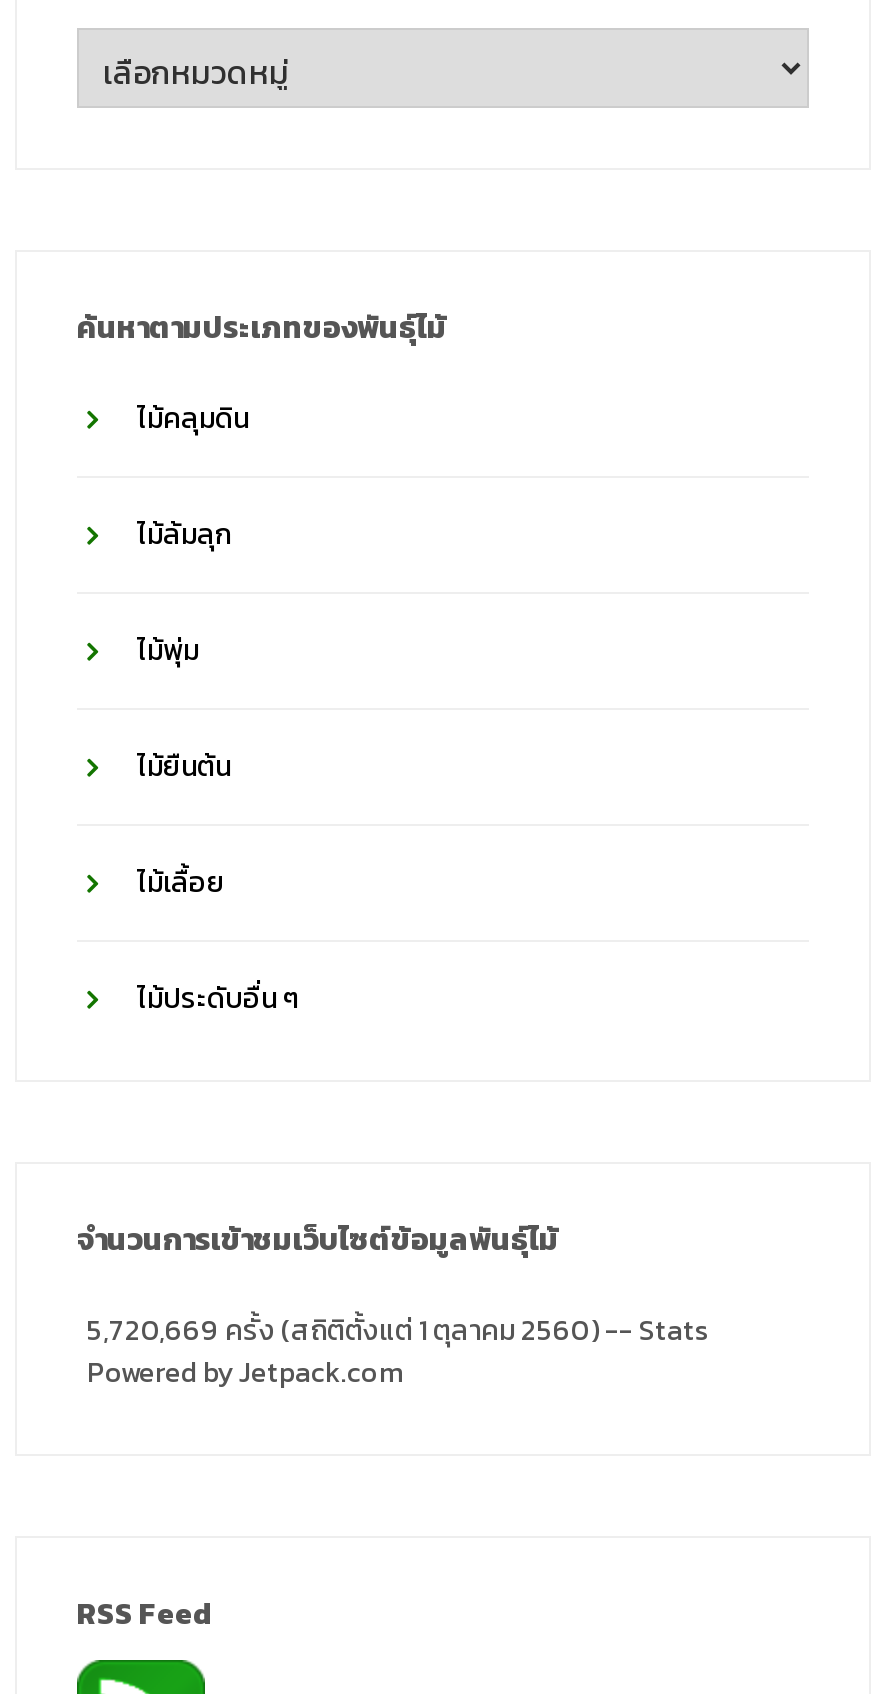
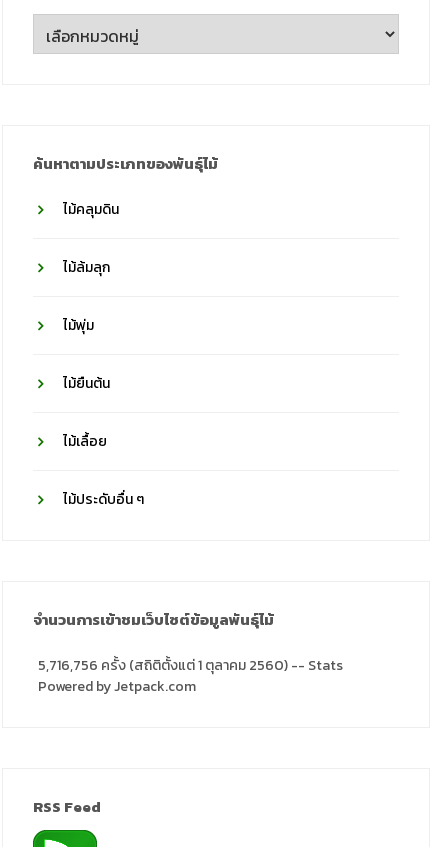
[87,1310,709,1352] 5,720,669 ครั้ง (สถิติตั้งแต่ 1 ตุลาคม 2560) -- Stats -> [38,655,343,676] 5,716,756 ครั้ง (สถิติตั้งแต่ 1 ตุลาคม 2560) -- Stats

